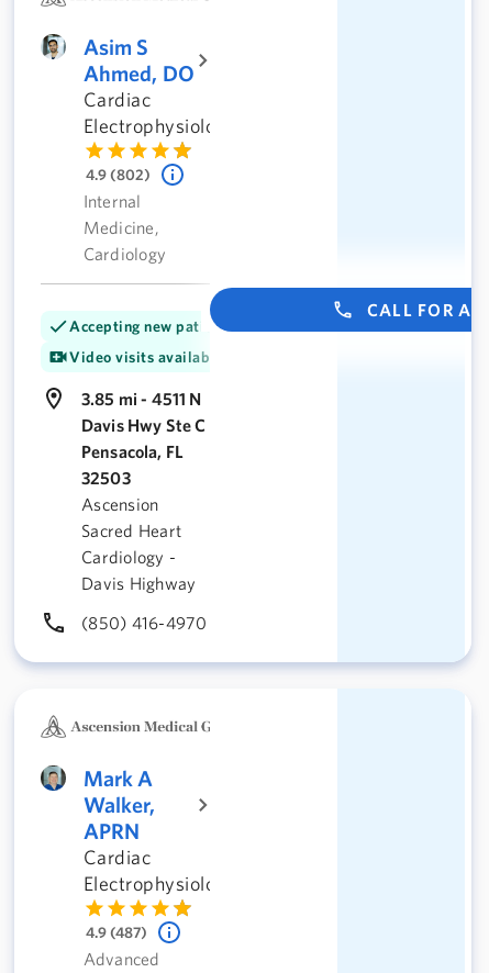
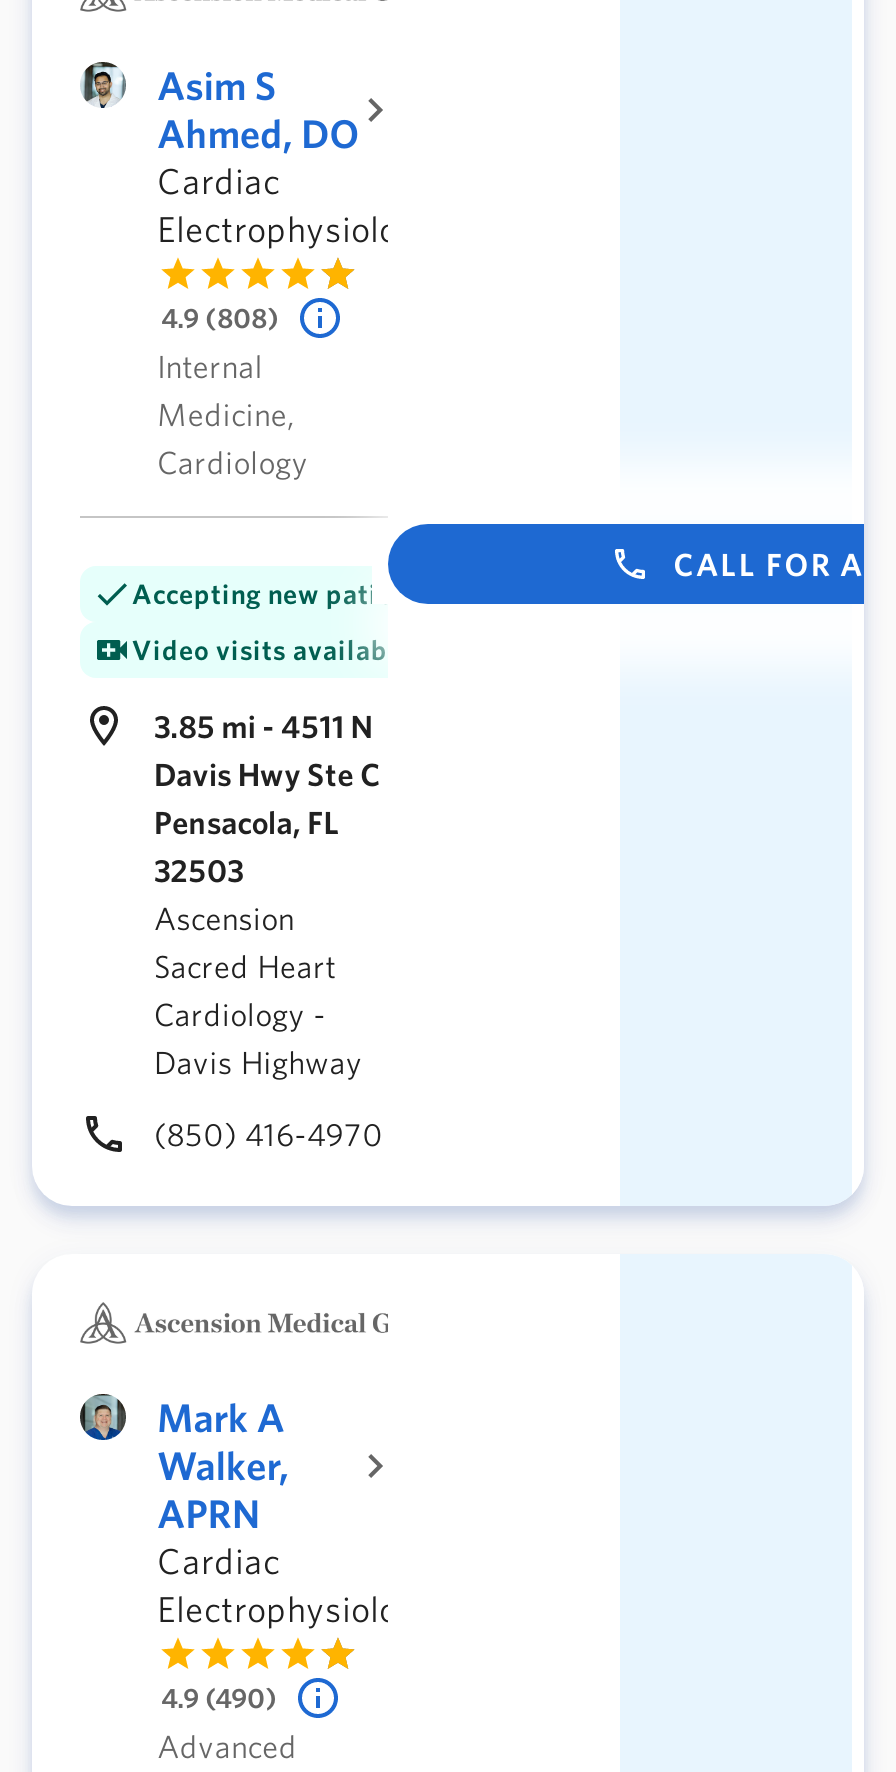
[85,166,150,183] 4.9 (802) -> [161,302,279,334] 4.9 (808)
[85,924,147,941] 4.9 (487) -> [161,1682,277,1714] 4.9 (490)

